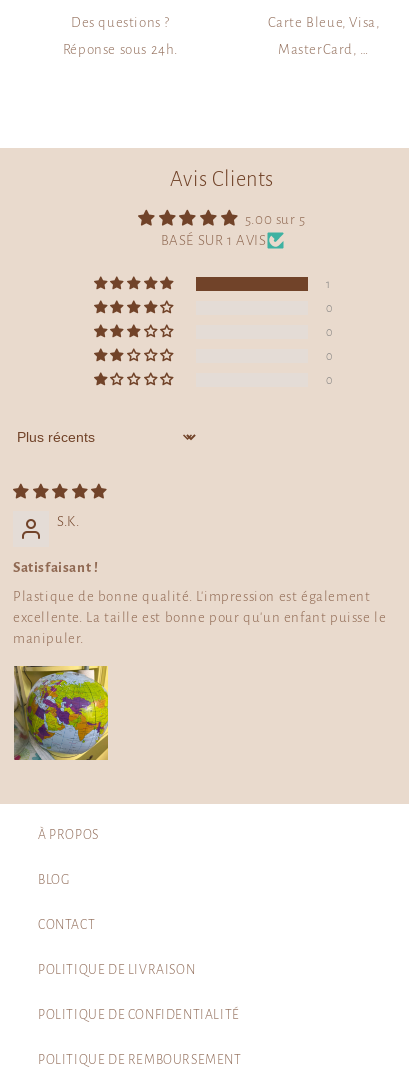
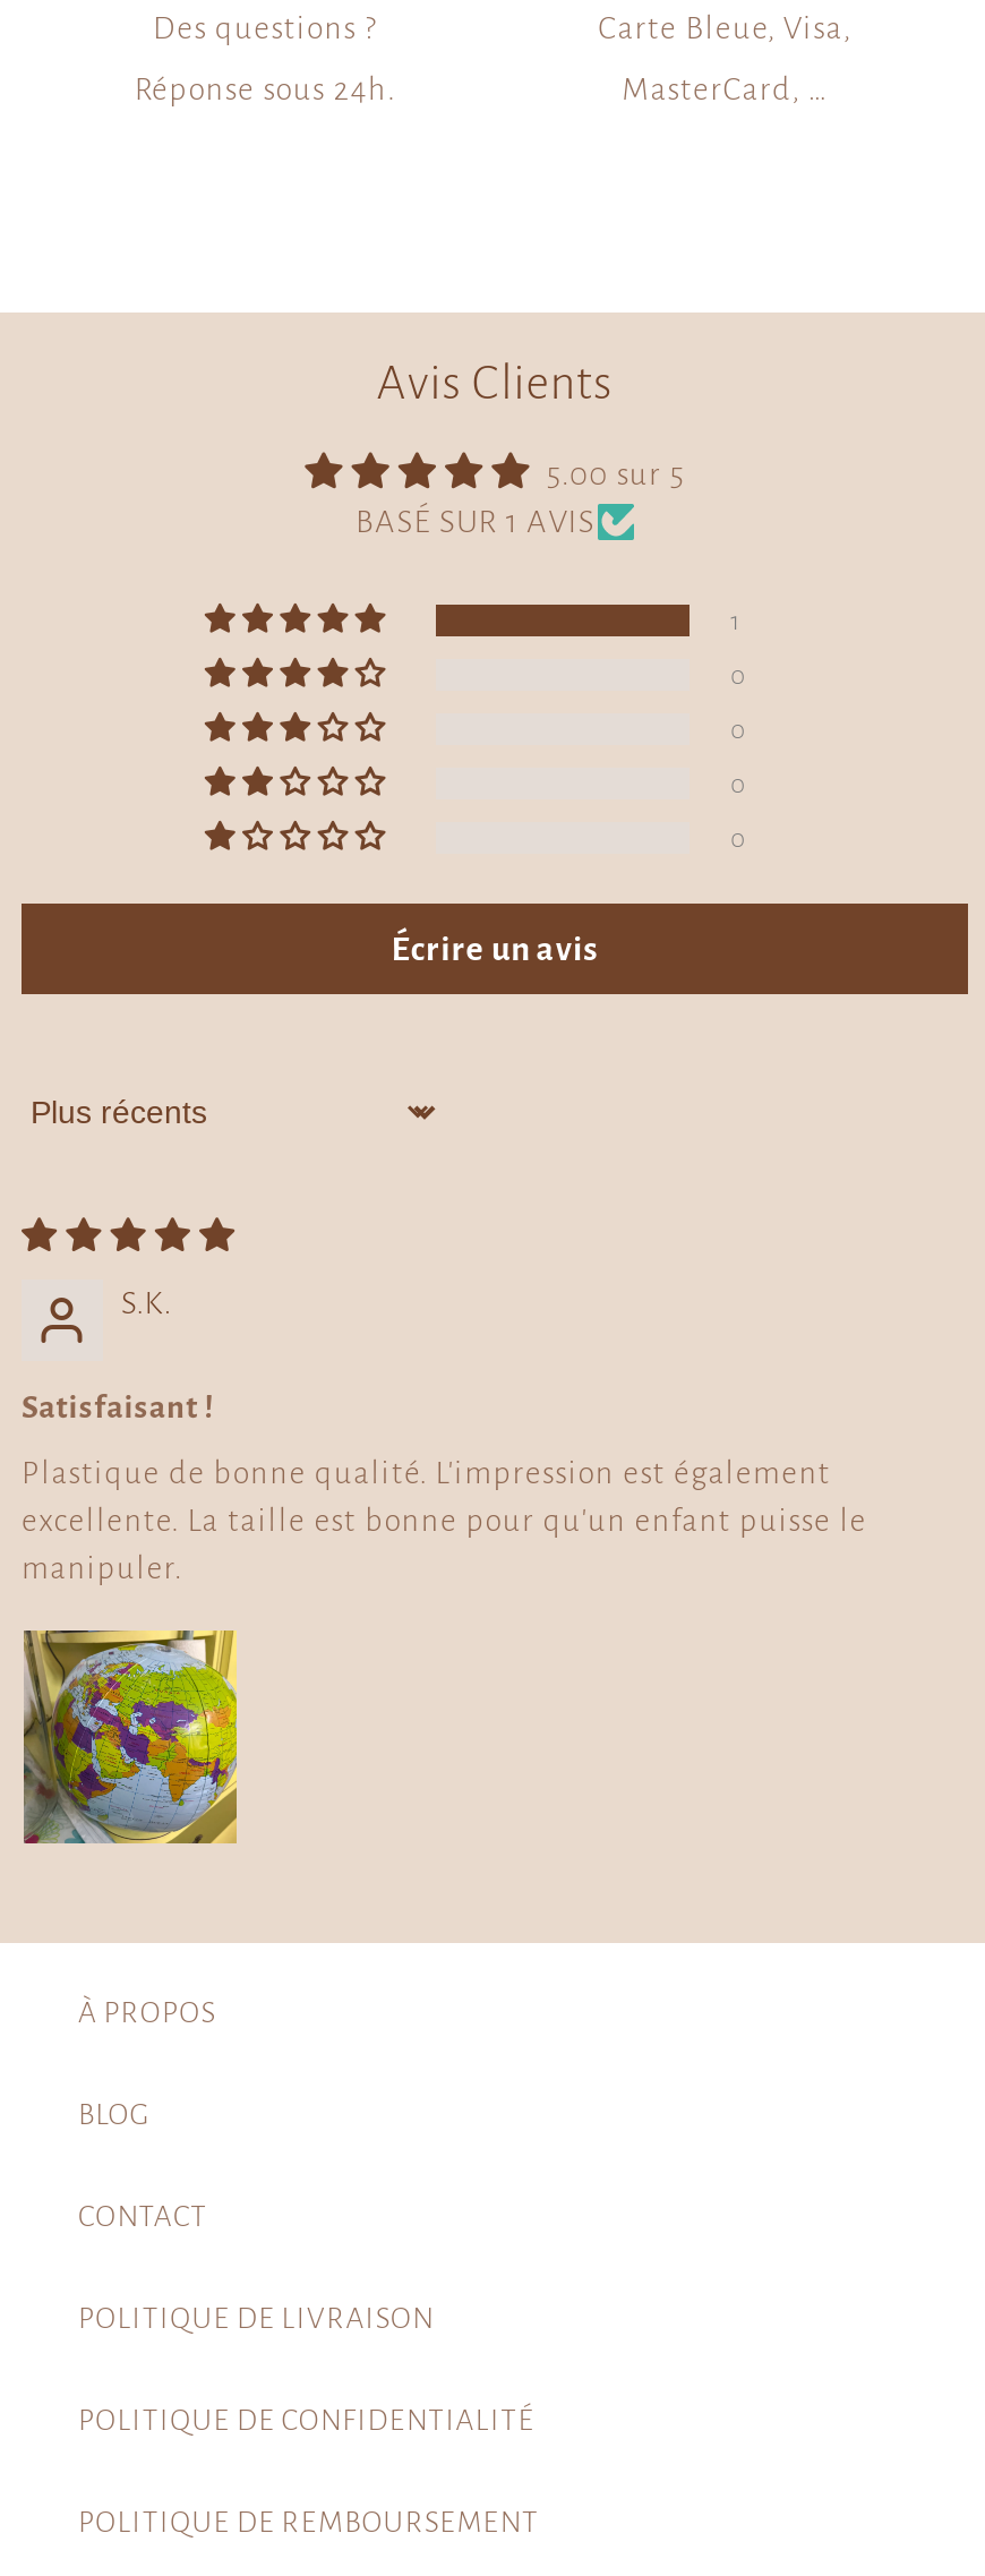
none -> [391,931,598,967] Écrire un avis

